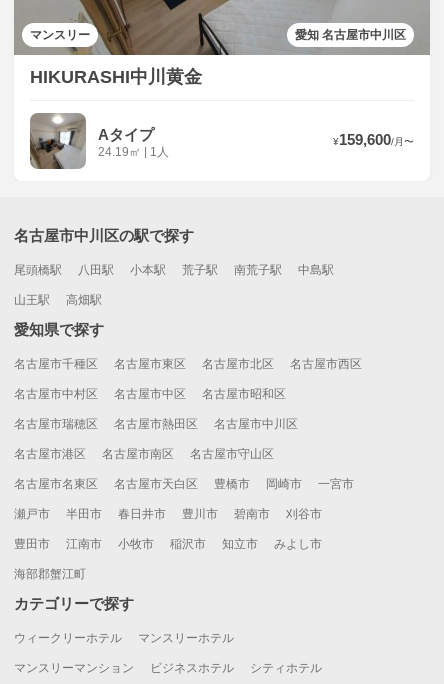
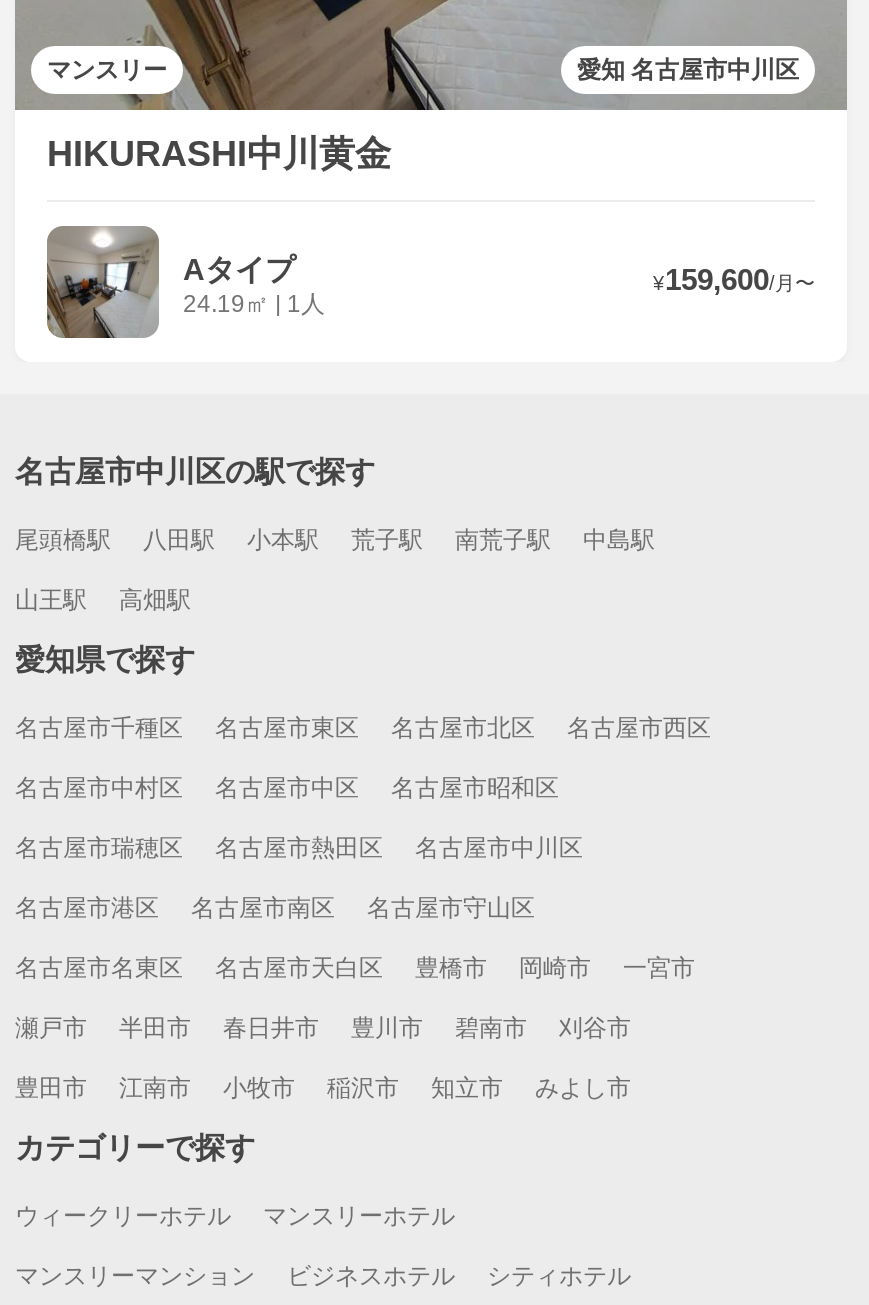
[14,567,86,581] 海部郡蟹江町 -> none

